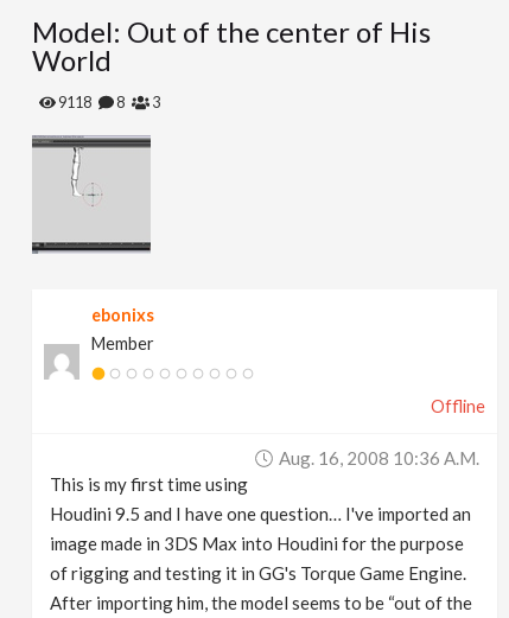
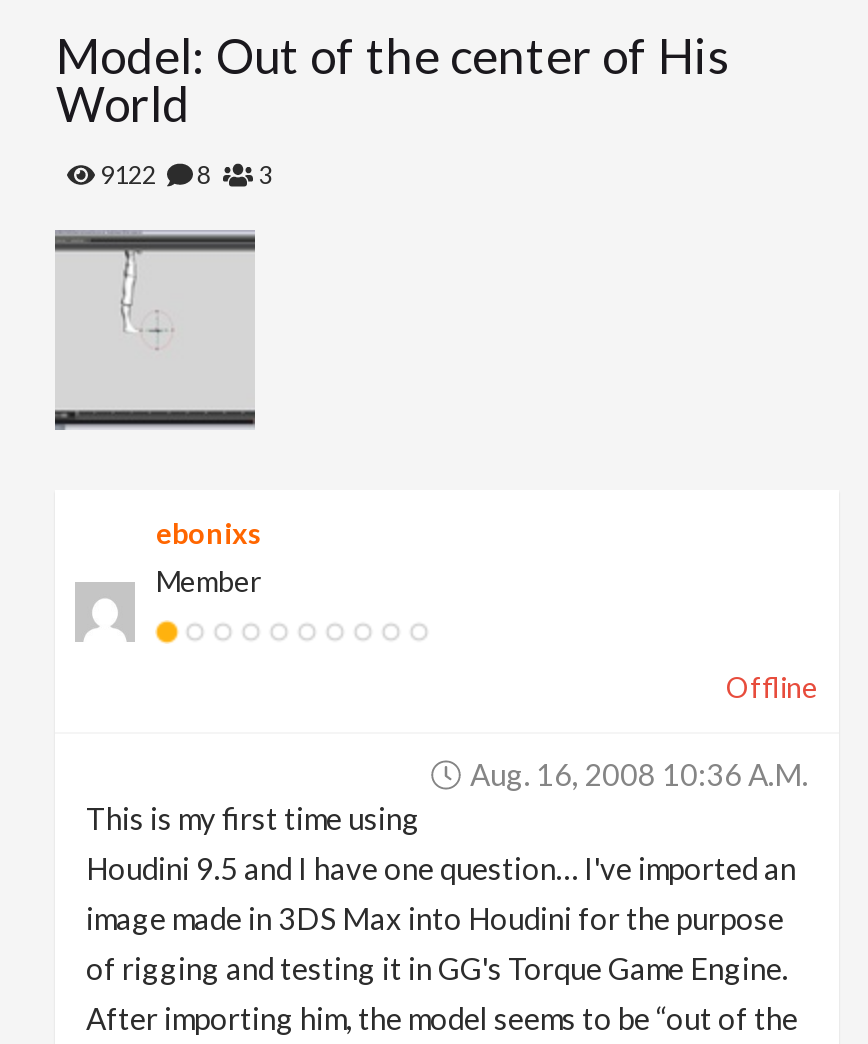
[56,94,99,112] 9118 -> [96,160,168,190] 9122

